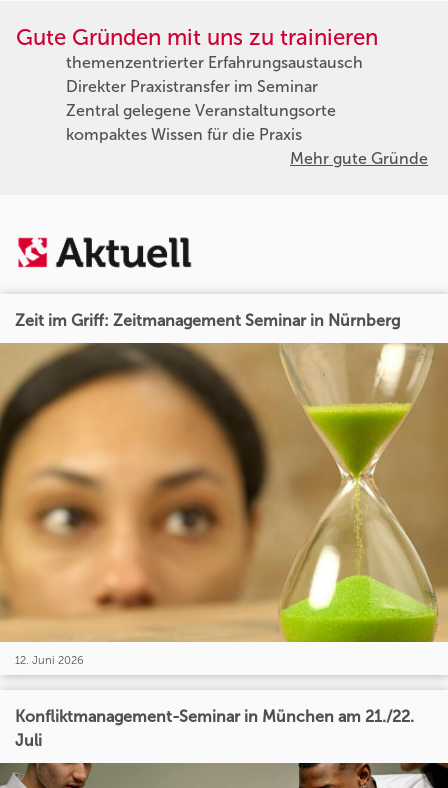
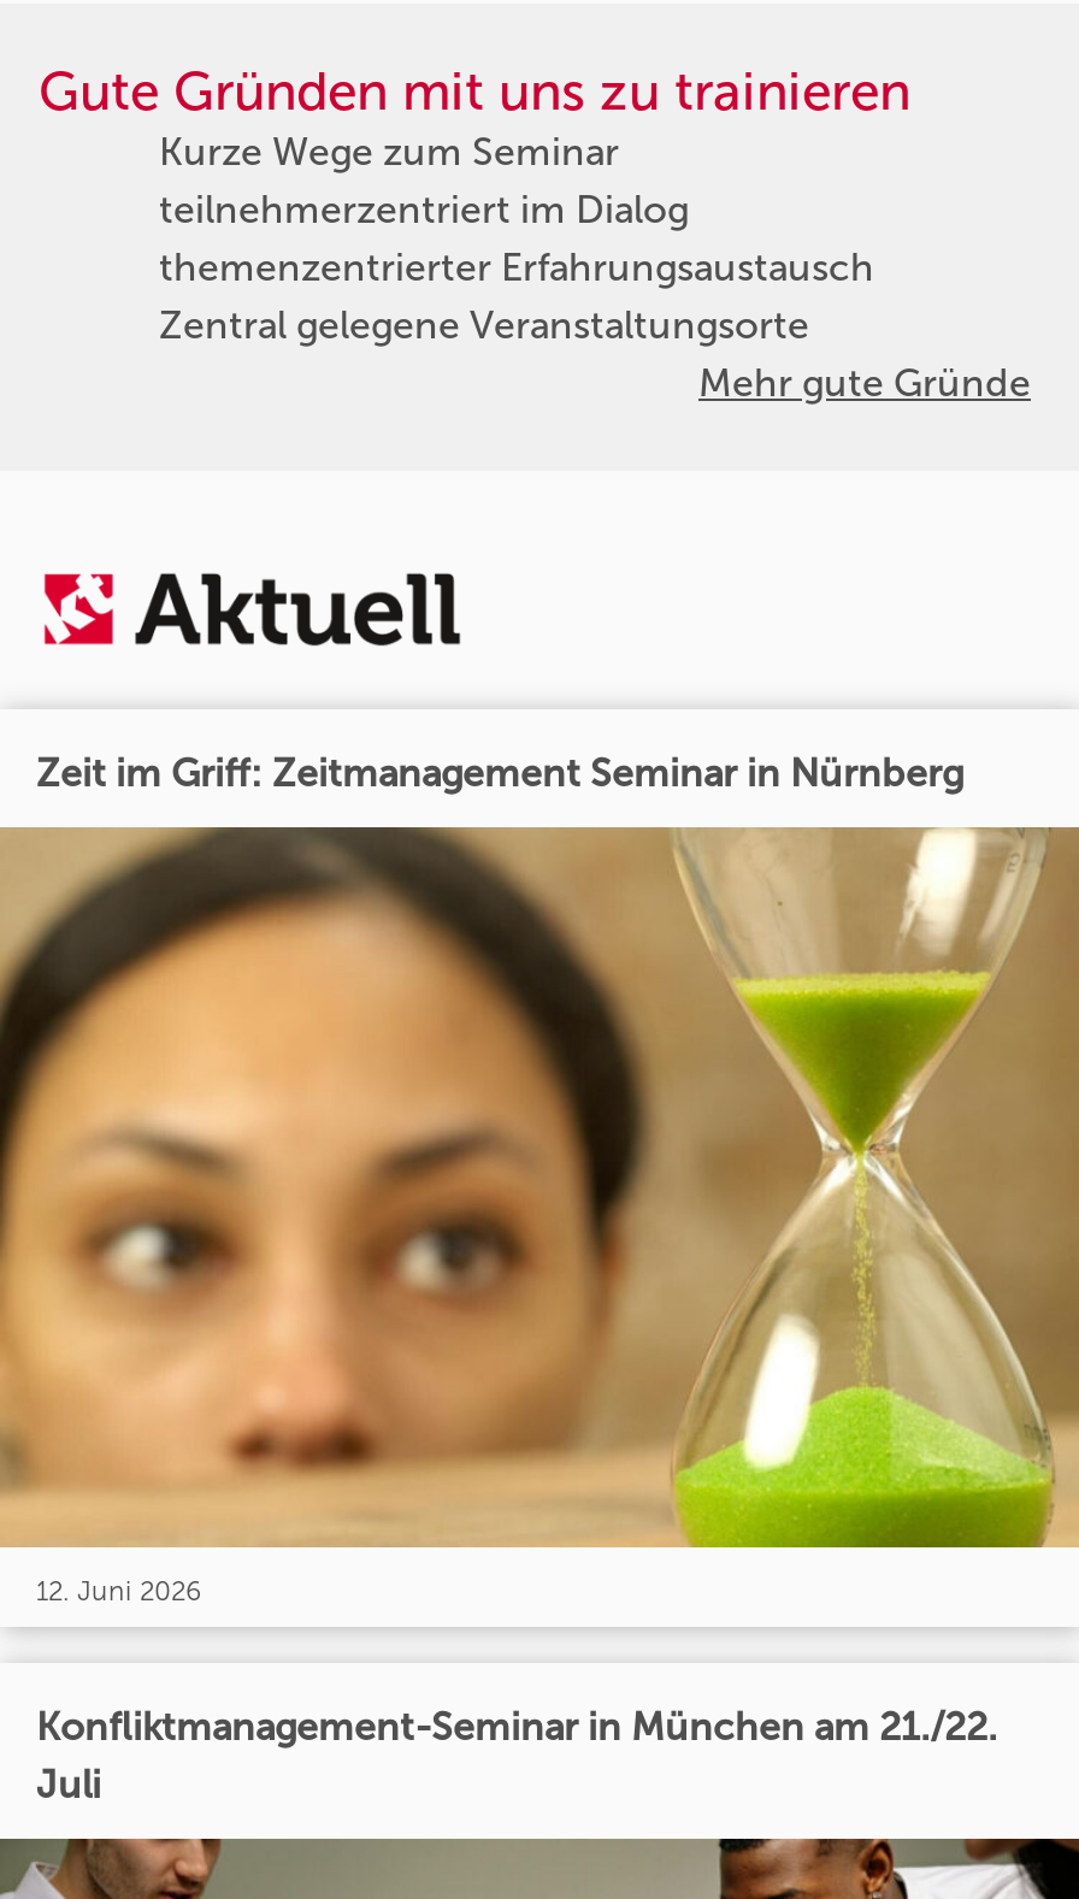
none -> [159,129,689,232] Kurze Wege zum Seminar | teilnehmerzentriert im Dialog
moved [66,53,363,72] -> [159,244,874,290]: themenzentrierter Erfahrungsaustausch
[66,77,318,96] Direkter Praxistransfer im Seminar -> none
moved [66,101,336,120] -> [159,302,809,348]: Zentral gelegene Veranstaltungsorte
[66,125,302,144] kompaktes Wissen für die Praxis -> none

